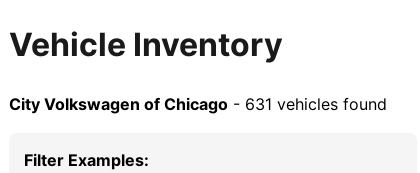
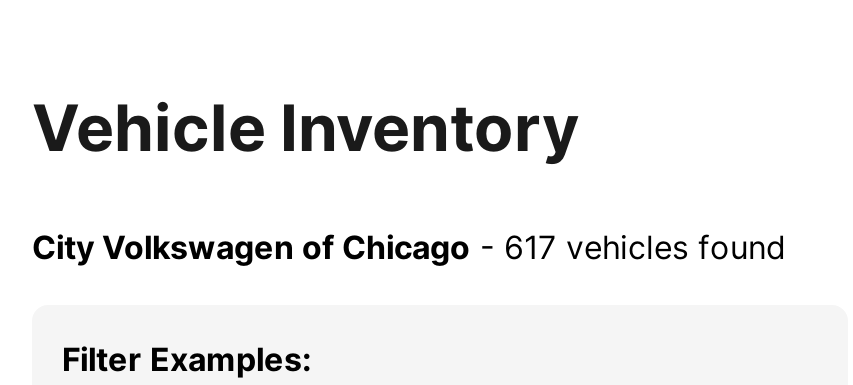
[9,94,387,114] City Volkswagen of Chicago - 631 vehicles found -> [32,227,786,267] City Volkswagen of Chicago - 617 vehicles found

